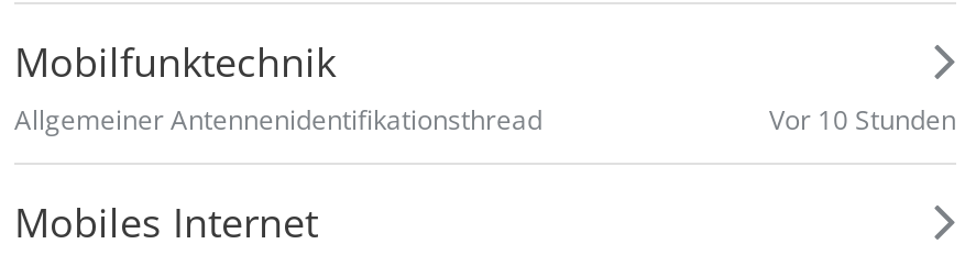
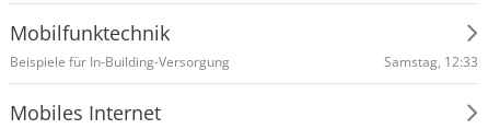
[14,100,956,138] Allgemeiner Antennenidentifikationsthread | Vor 10 Stunden -> [10,52,478,71] Beispiele für In-Building-Versorgung | Samstag, 12:33

